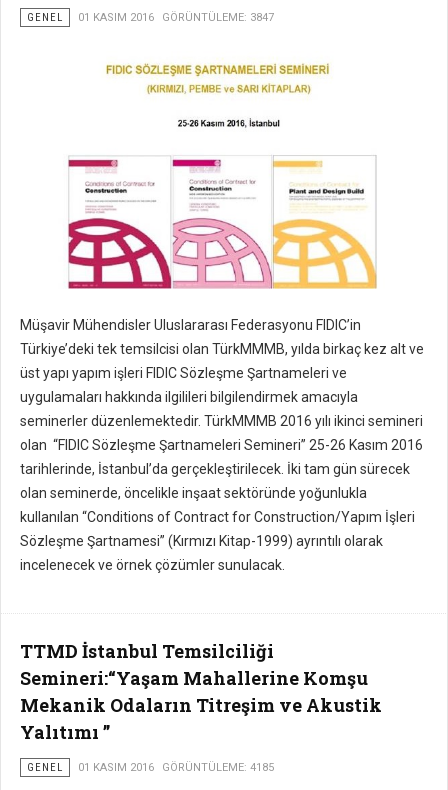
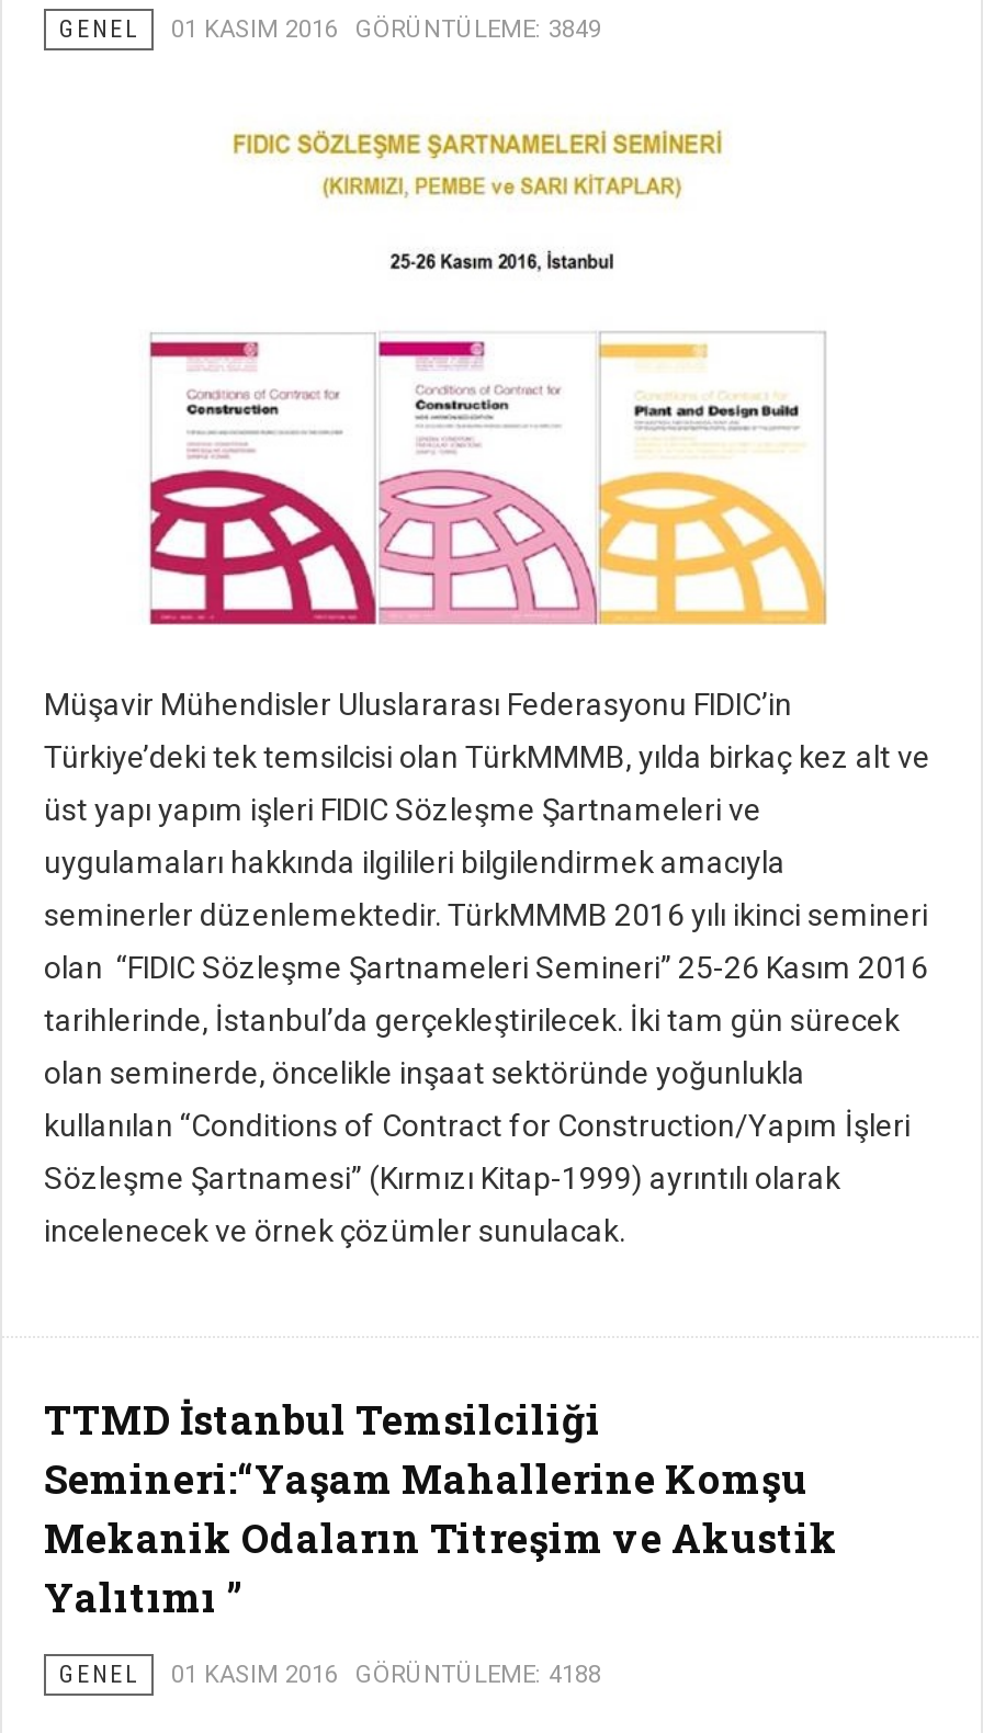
[27,10,274,23] GENEL 01 KASIM 2016 GÖRÜNTÜLEME: 3847 -> [59,14,601,43] GENEL 01 KASIM 2016 GÖRÜNTÜLEME: 3849
[27,761,274,774] GENEL 01 KASIM 2016 GÖRÜNTÜLEME: 4185 -> [59,1661,601,1689] GENEL 01 KASIM 2016 GÖRÜNTÜLEME: 4188

